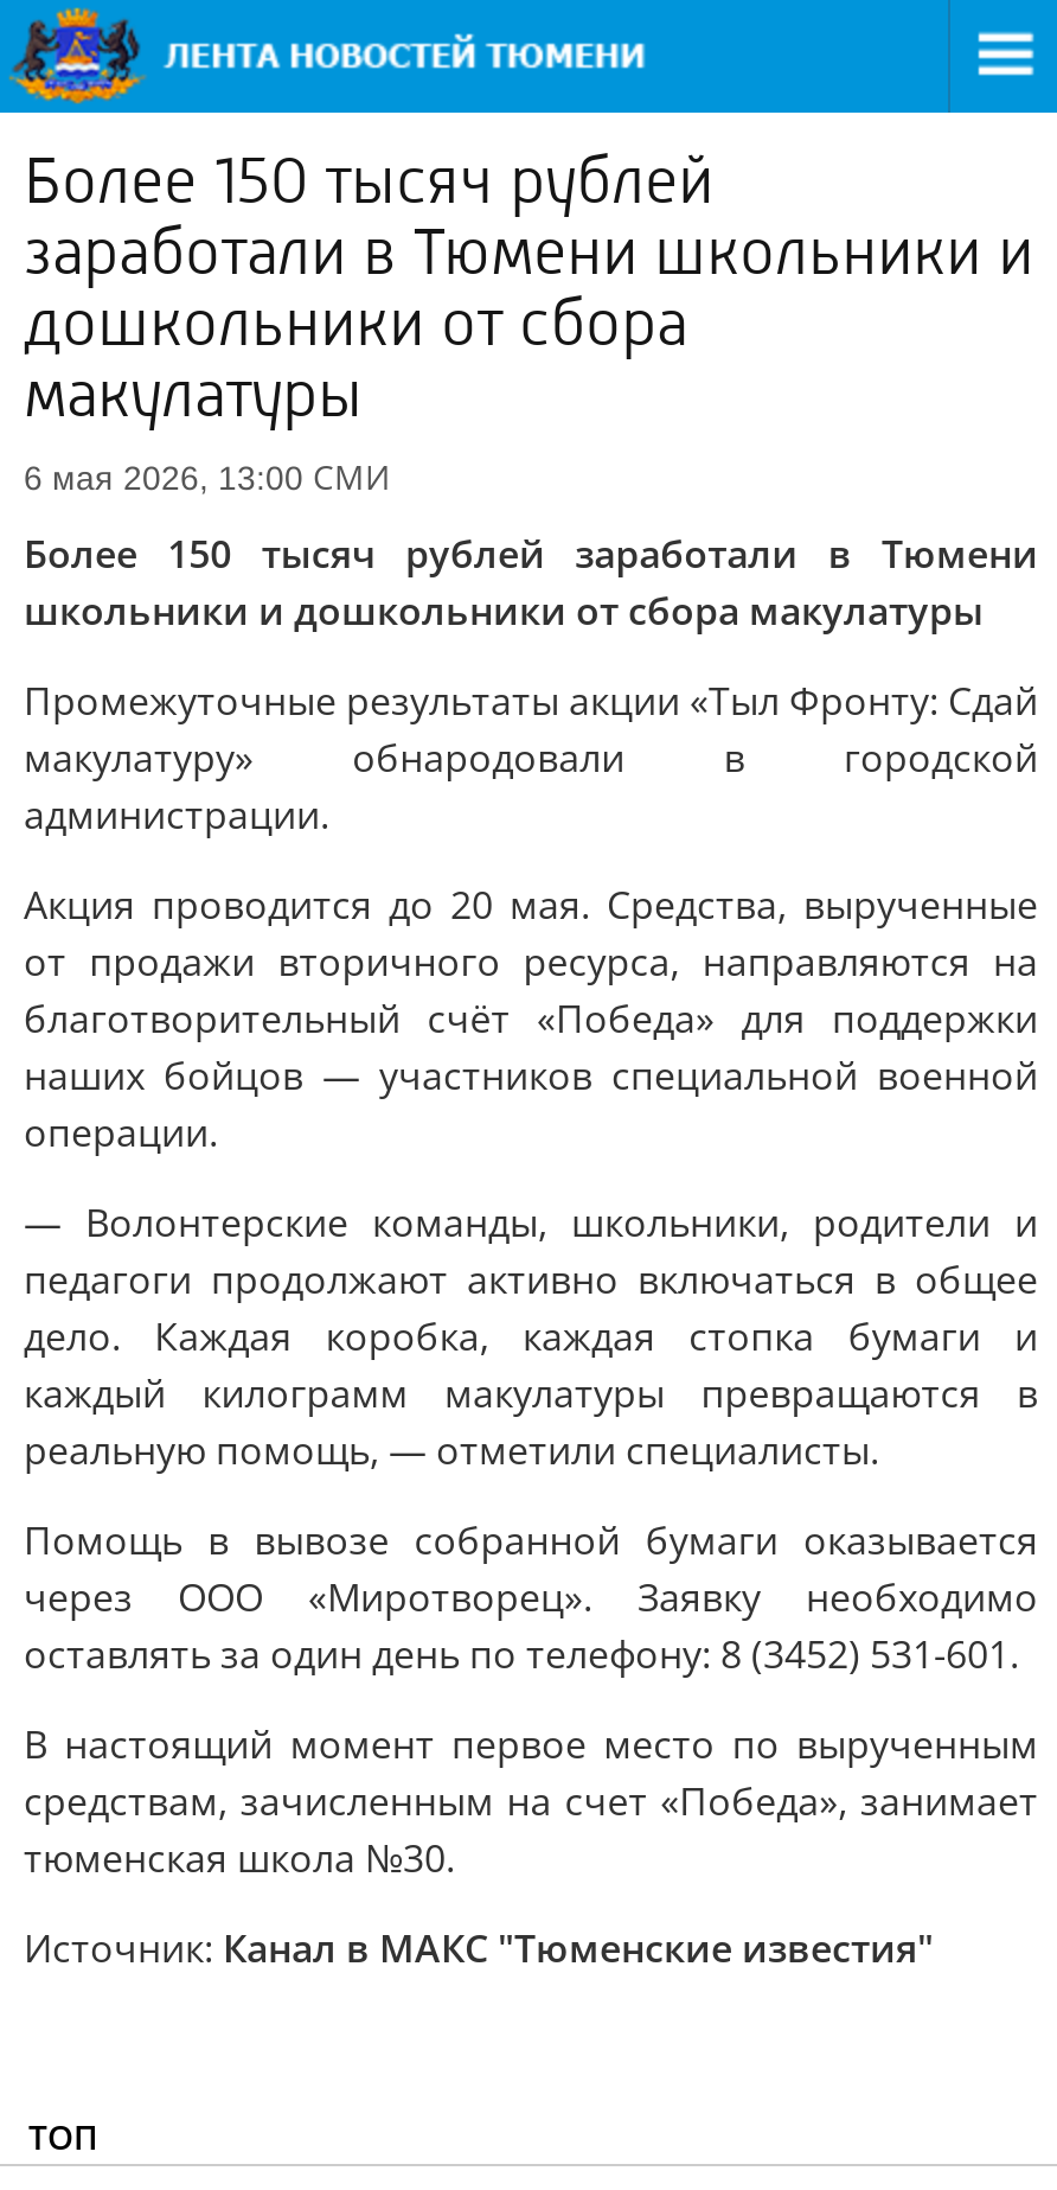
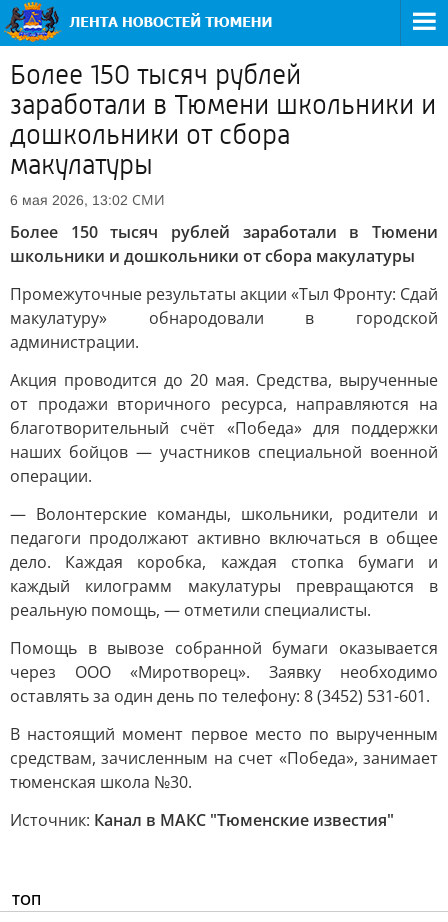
[24,454,391,499] 6 мая 2026, 13:00 СМИ -> [10,190,165,209] 6 мая 2026, 13:02 СМИ

